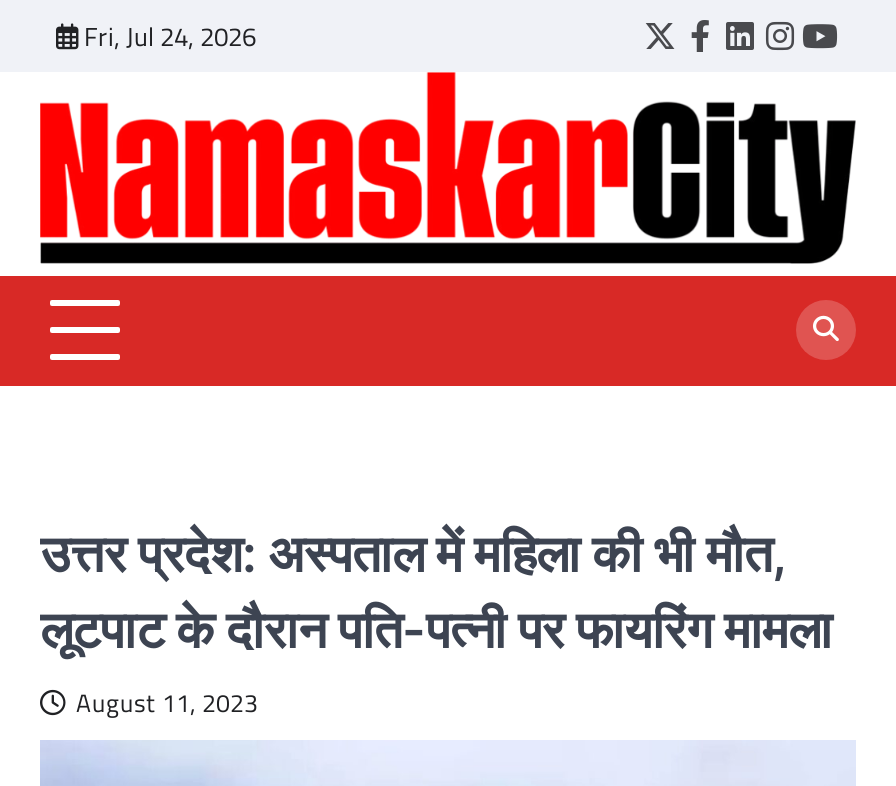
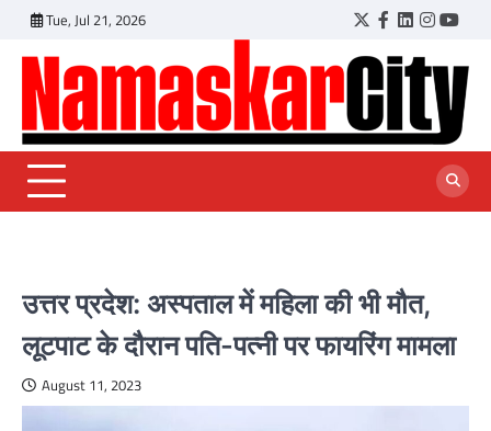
[84,15,256,55] Fri, Jul 24, 2026 -> [46,8,146,30] Tue, Jul 21, 2026

